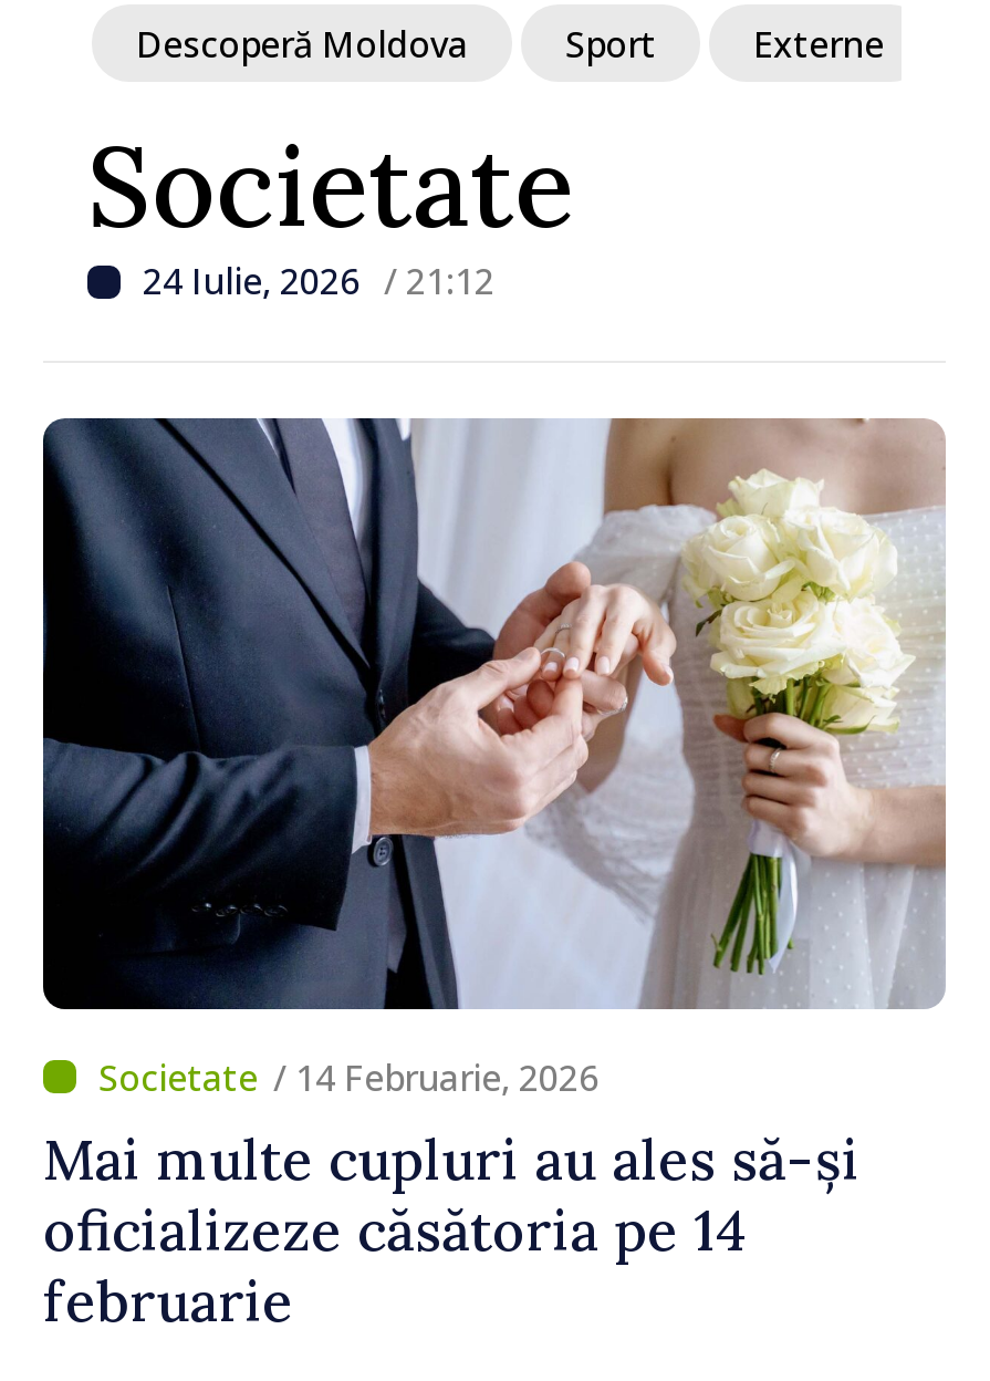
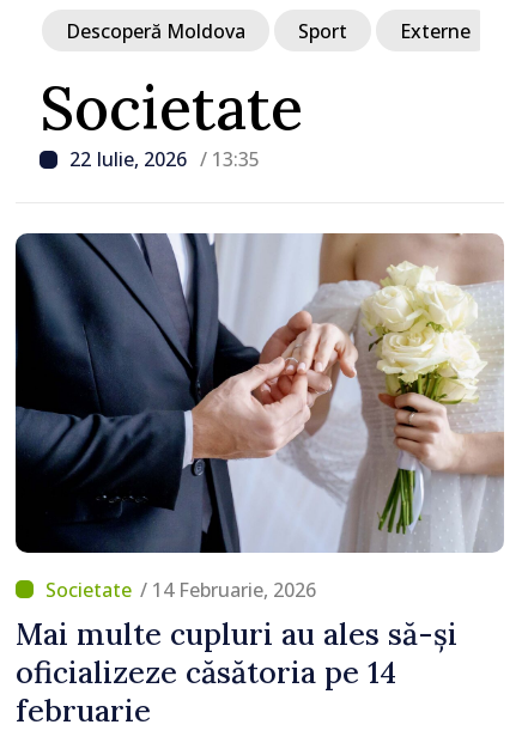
[143,257,494,305] 24 Iulie, 2026 / 21:12 -> [69,146,260,172] 22 Iulie, 2026 / 13:35

